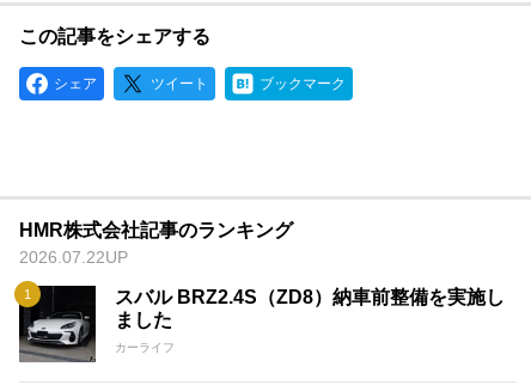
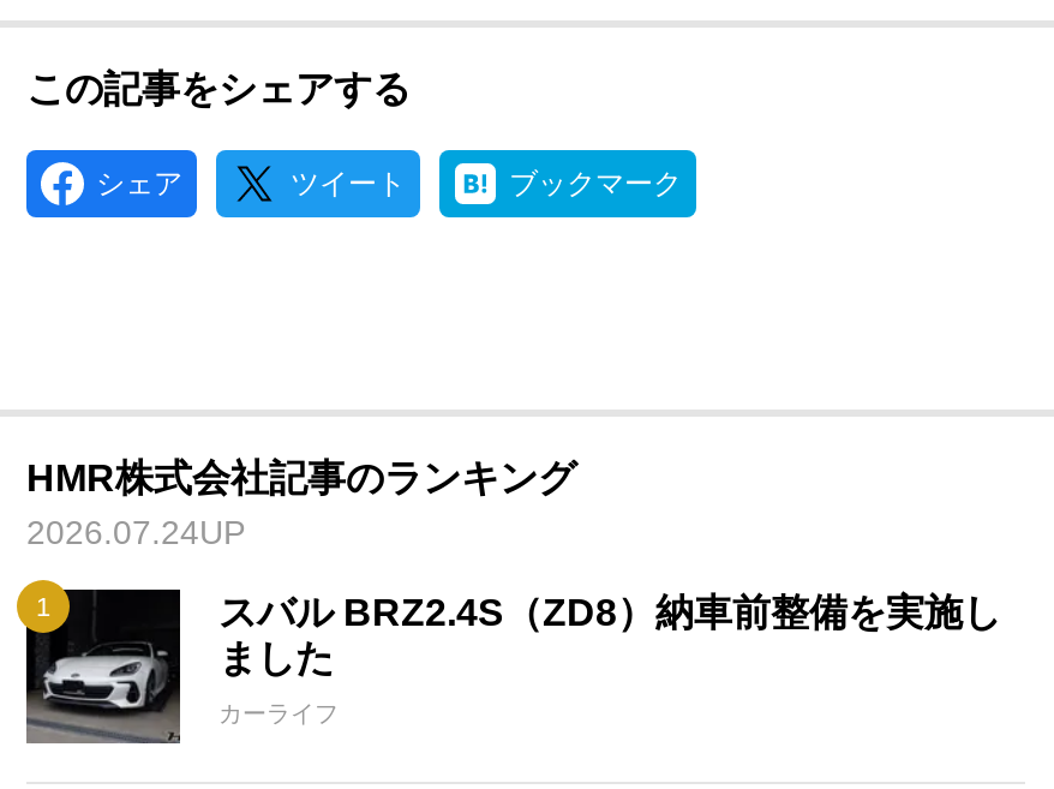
[19,248,128,267] 2026.07.22UP -> [26,513,245,551] 2026.07.24UP

